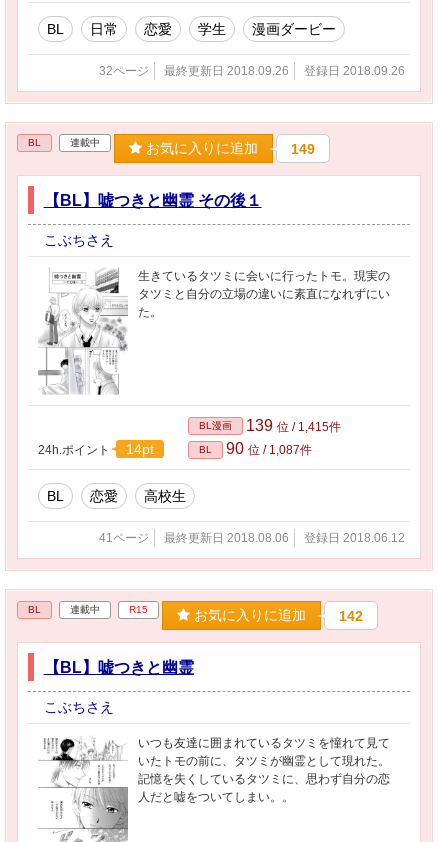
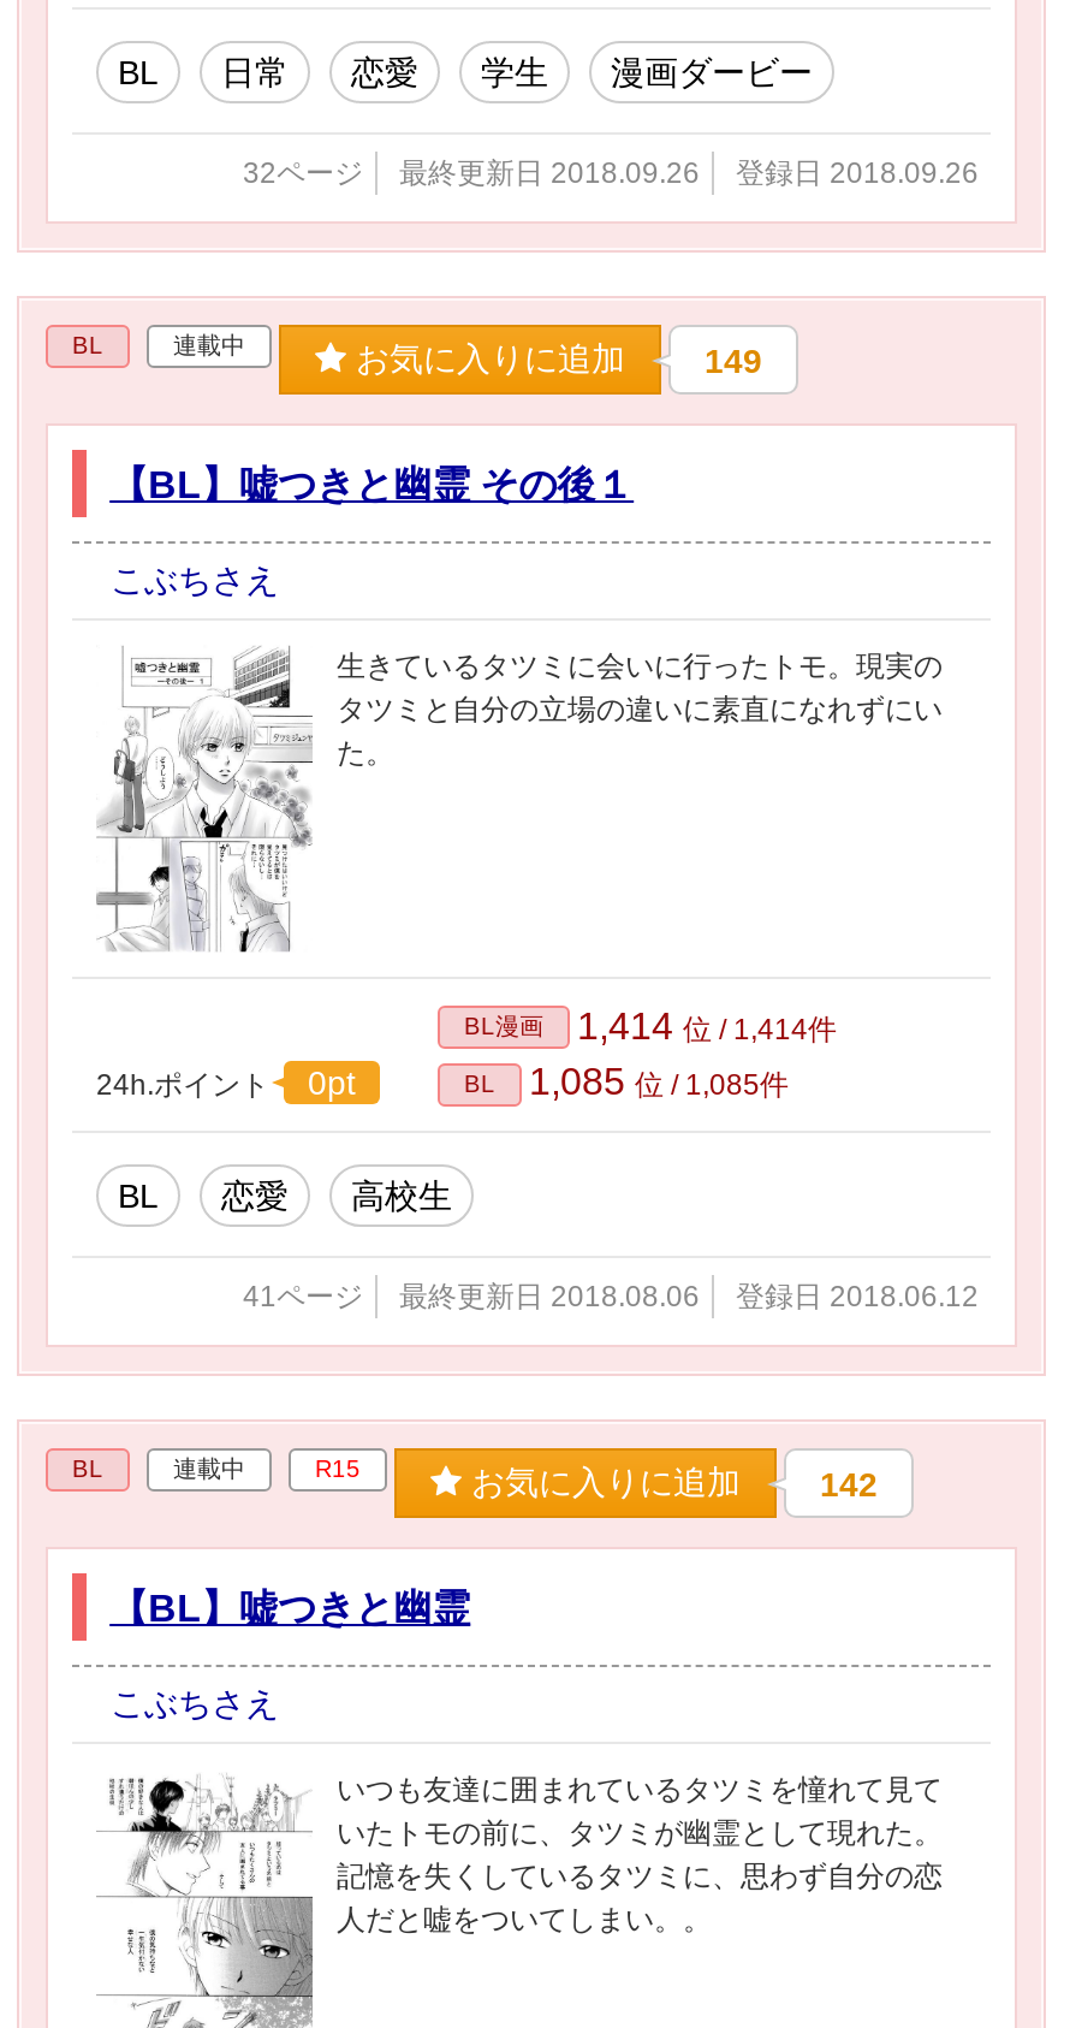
[199,417,341,434] BL漫画 139位 / 1,415件 -> [464,1007,837,1047] BL漫画 1,414位 / 1,414件
[38,441,154,457] 24h.ポイント 14pt -> [96,1064,356,1103] 24h.ポイント 0pt
[199,440,312,457] BL 90位 / 1,087件 -> [464,1062,789,1103] BL 1,085位 / 1,085件

